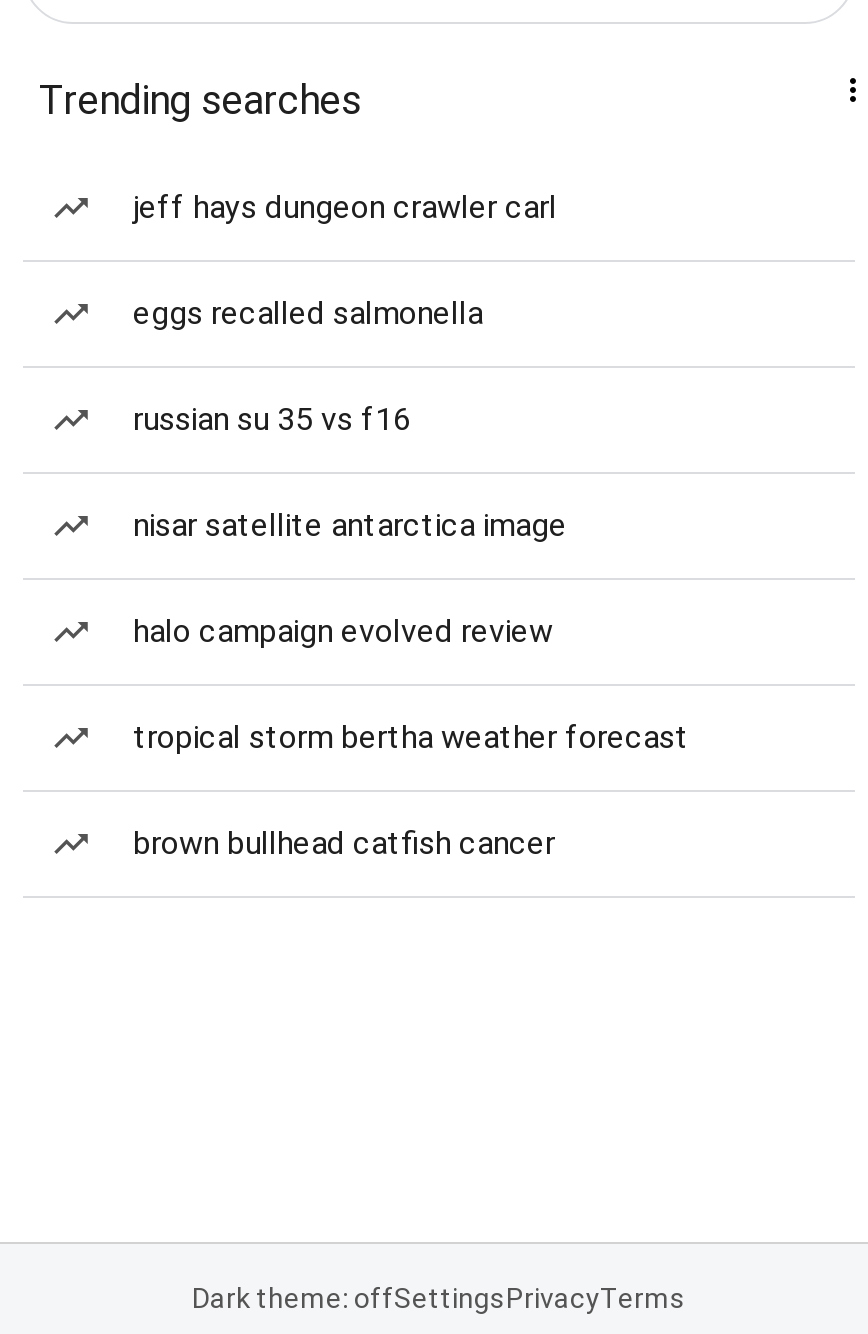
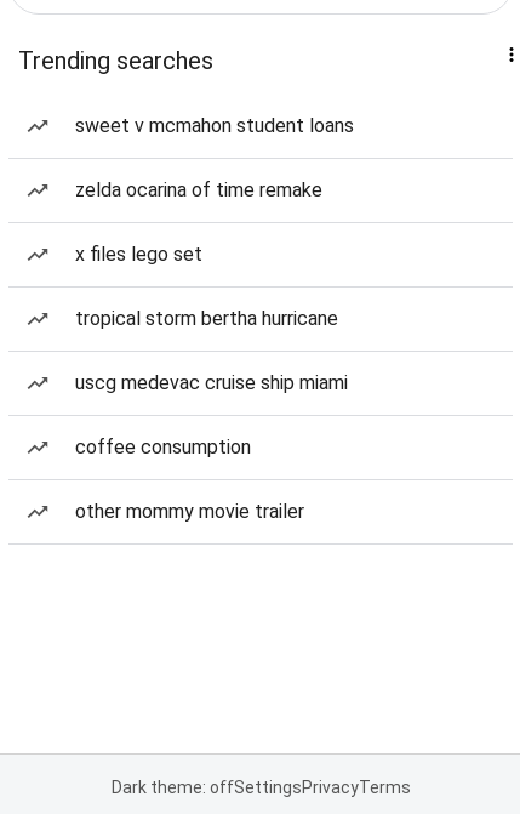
[133,188,557,226] jeff hays dungeon crawler carl -> [75,114,354,137] sweet v mcmahon student loans
[133,294,483,332] eggs recalled salmonella -> [75,178,322,201] zelda ocarina of time remake
[133,400,411,438] russian su 35 vs f16 -> [75,243,202,266] x files lego set
[133,506,567,544] nisar satellite antarctica image -> [75,307,338,330] tropical storm bertha hurricane
[133,612,553,650] halo campaign evolved review -> [75,371,348,394] uscg medevac cruise ship miami
[133,718,689,756] tropical storm bertha weather forecast -> [75,436,251,459] coffee consumption
[133,824,555,862] brown bullhead catfish cancer -> [75,500,304,523] other mommy movie trailer

